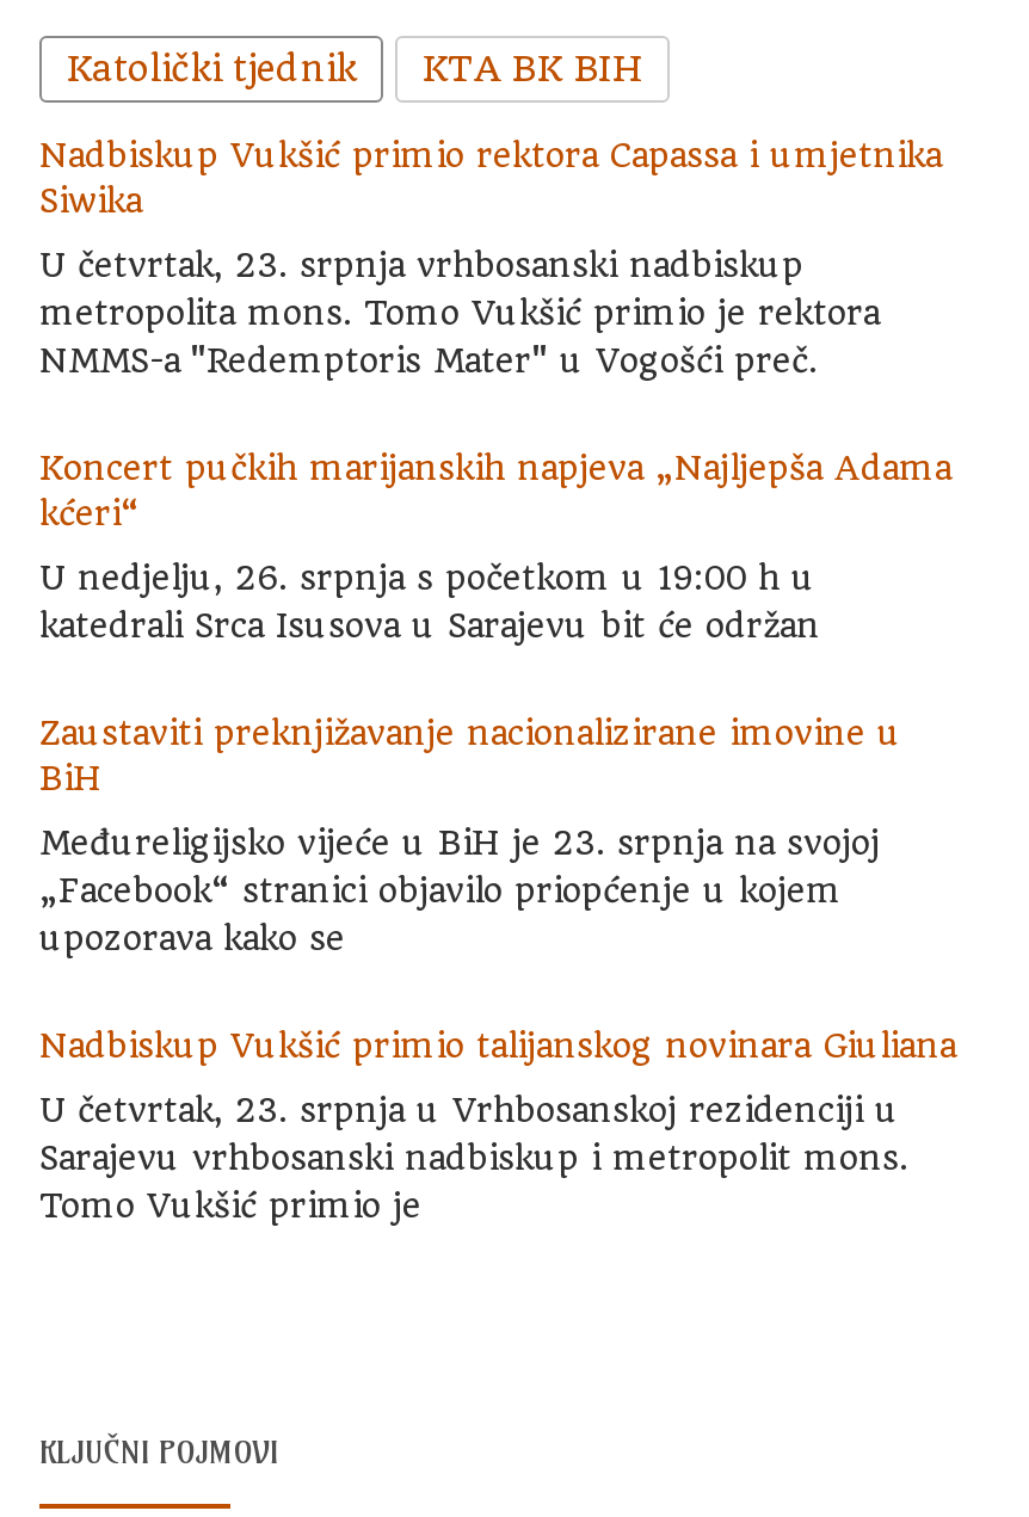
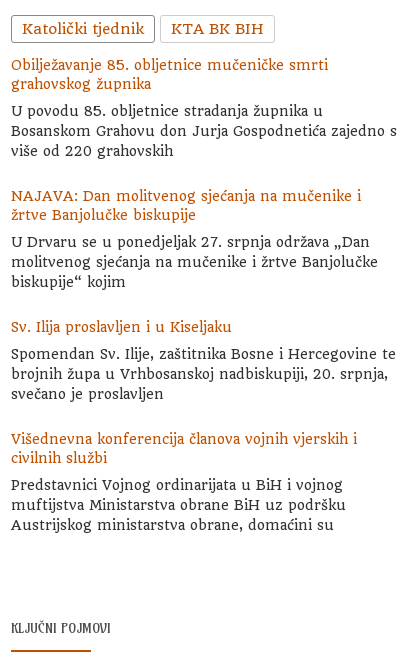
[39,136,942,220] Nadbiskup Vukšić primio rektora Capassa i umjetnika | Siwika -> [11,57,328,92] Obilježavanje 85. obljetnice mučeničke smrti | grahovskog župnika
[39,245,880,378] U četvrtak, 23. srpnja vrhbosanski nadbiskup | metropolita mons. Tomo Vukšić primio je rektora | NMMS-a "Redemptoris Mater" u Vogošći preč. -> [11,102,397,158] U povodu 85. obljetnice stradanja župnika u | Bosanskom Grahovu don Jurja Gospodnetića zajedno s | više od 220 grahovskih
[39,449,951,532] Koncert pučkih marijanskih napjeva „Najljepša Adama | kćeri“ -> [11,188,361,223] NAJAVA: Dan molitvenog sjećanja na mučenike i | žrtve Banjolučke biskupije
[39,557,820,643] U nedjelju, 26. srpnja s početkom u 19:00 h u | katedrali Srca Isusova u Sarajevu bit će održan -> [11,233,378,289] U Drvaru se u ponedjeljak 27. srpnja održava „Dan | molitvenog sjećanja na mučenike i žrtve Banjolučke | biskupije“ kojim
[39,714,901,797] Zaustaviti preknjižavanje nacionalizirane imovine u | BiH -> [11,319,232,335] Sv. Ilija proslavljen i u Kiseljaku
[39,822,880,956] Međureligijsko vijeće u BiH je 23. srpnja na svojoj | „Facebook“ stranici objavilo priopćenje u kojem | upozorava kako se -> [11,345,396,401] Spomendan Sv. Ilije, zaštitnika Bosne i Hercegovine te | brojnih župa u Vrhbosanskoj nadbiskupiji, 20. srpnja, | svečano je proslavljen
[39,1026,956,1065] Nadbiskup Vukšić primio talijanskog novinara Giuliana -> [11,431,357,466] Višednevna konferencija članova vojnih vjerskih i | civilnih službi
[39,1090,908,1223] U četvrtak, 23. srpnja u Vrhbosanskoj rezidenciji u | Sarajevu vrhbosanski nadbiskup i metropolit mons. | Tomo Vukšić primio je -> [11,476,346,532] Predstavnici Vojnog ordinarijata u BiH i vojnog | muftijstva Ministarstva obrane BiH uz podršku | Austrijskog ministarstva obrane, domaćini su

